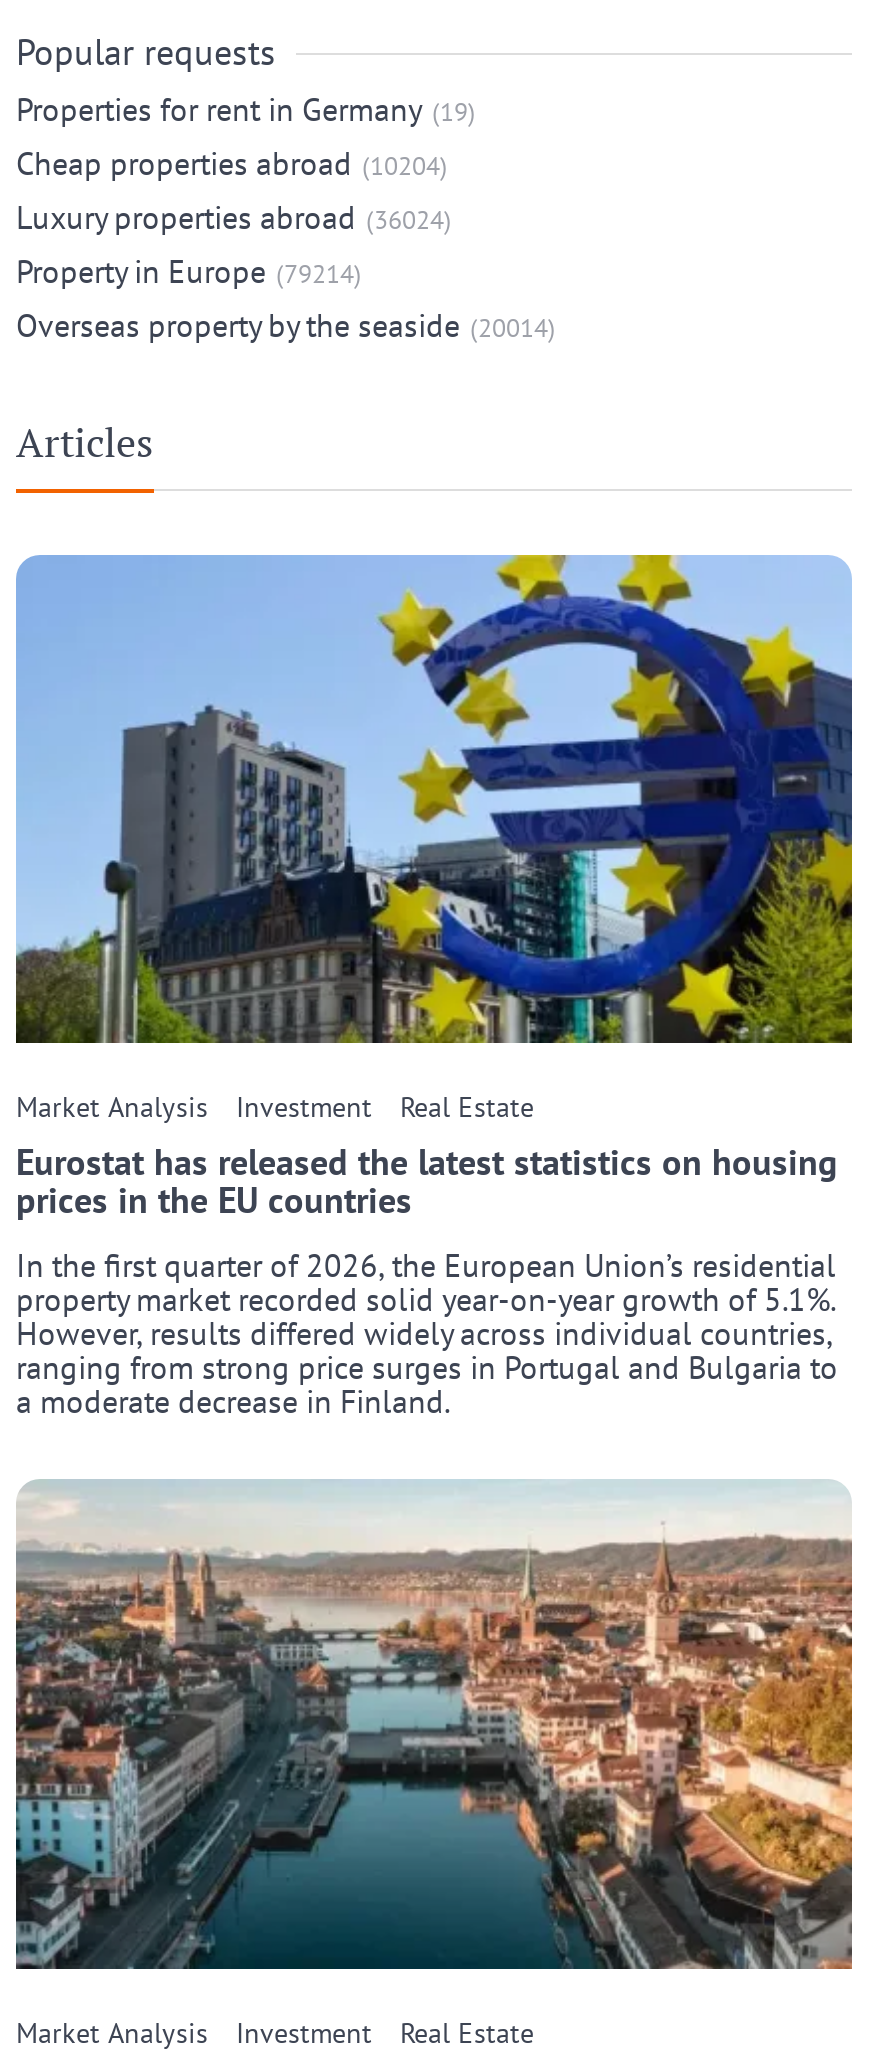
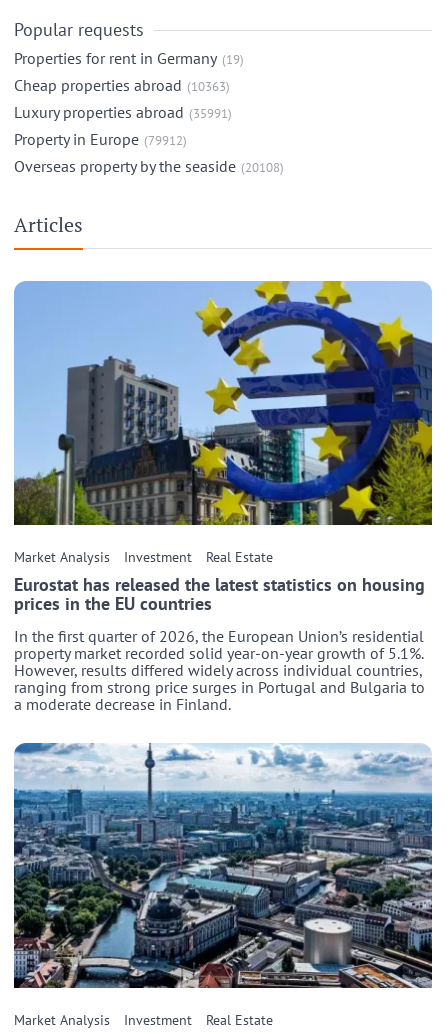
[16,142,448,182] Cheap properties abroad (10204) -> [14,74,230,94] Cheap properties abroad (10363)
[16,196,452,236] Luxury properties abroad (36024) -> [14,101,232,121] Luxury properties abroad (35991)
[16,250,362,290] Property in Europe (79214) -> [14,128,187,148] Property in Europe (79912)
[16,304,556,344] Overseas property by the seaside (20014) -> [14,155,284,175] Overseas property by the seaside (20108)
[14,1479,854,1971] [image] -> [13,743,433,989] [image]

